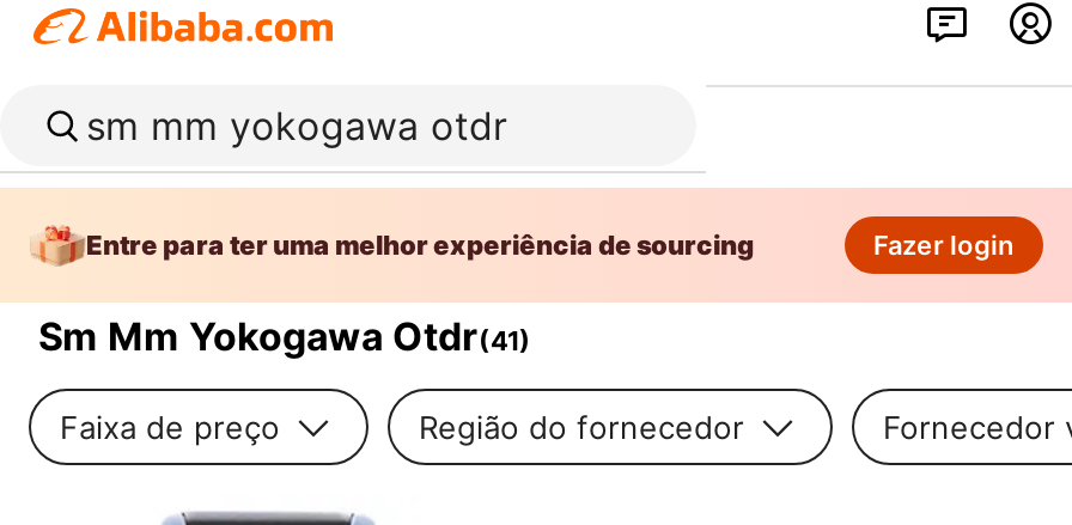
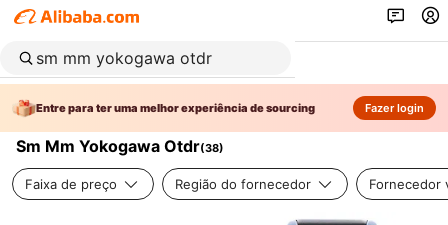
[38,312,531,360] Sm Mm Yokogawa Otdr(41) -> [16,136,224,156] Sm Mm Yokogawa Otdr(38)

